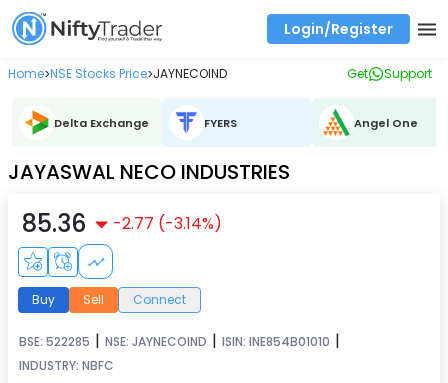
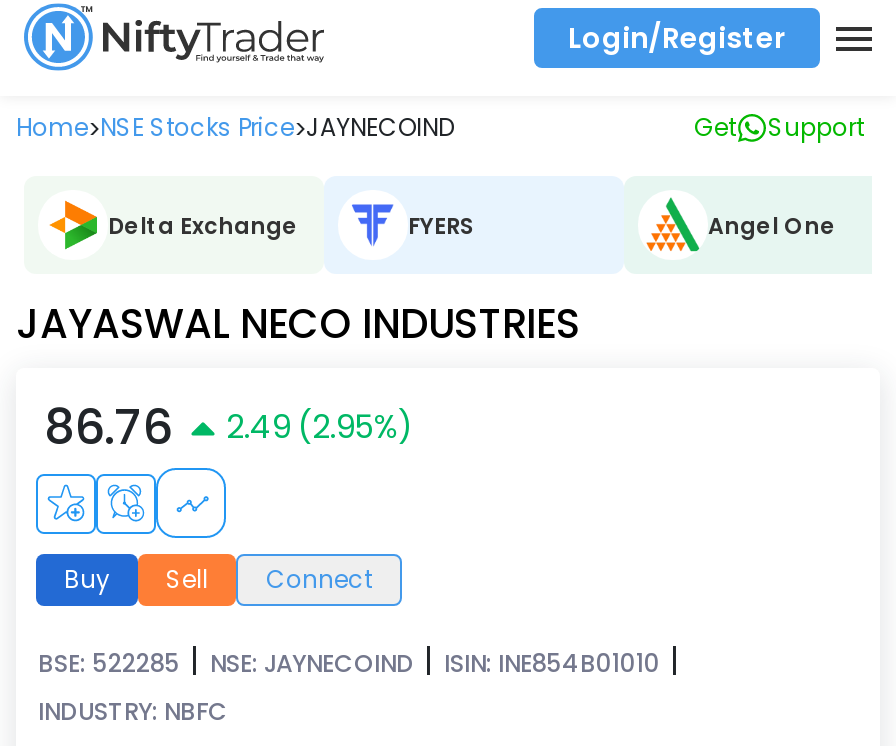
[22,207,86,240] 85.36 -> [44,394,172,460] 86.76
[113,212,222,235] -2.77 (-3.14%) -> [226,404,414,450] 2.49 (2.95%)

